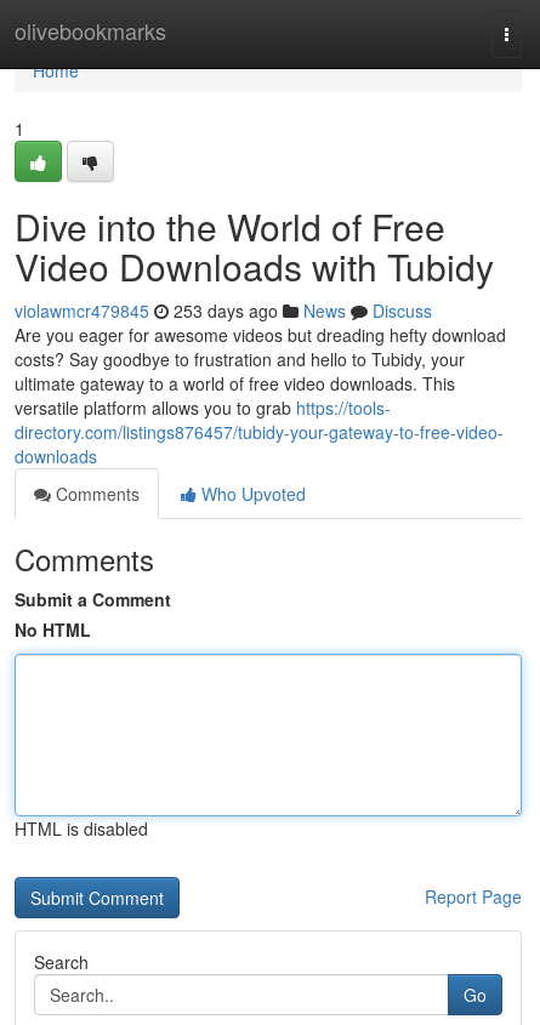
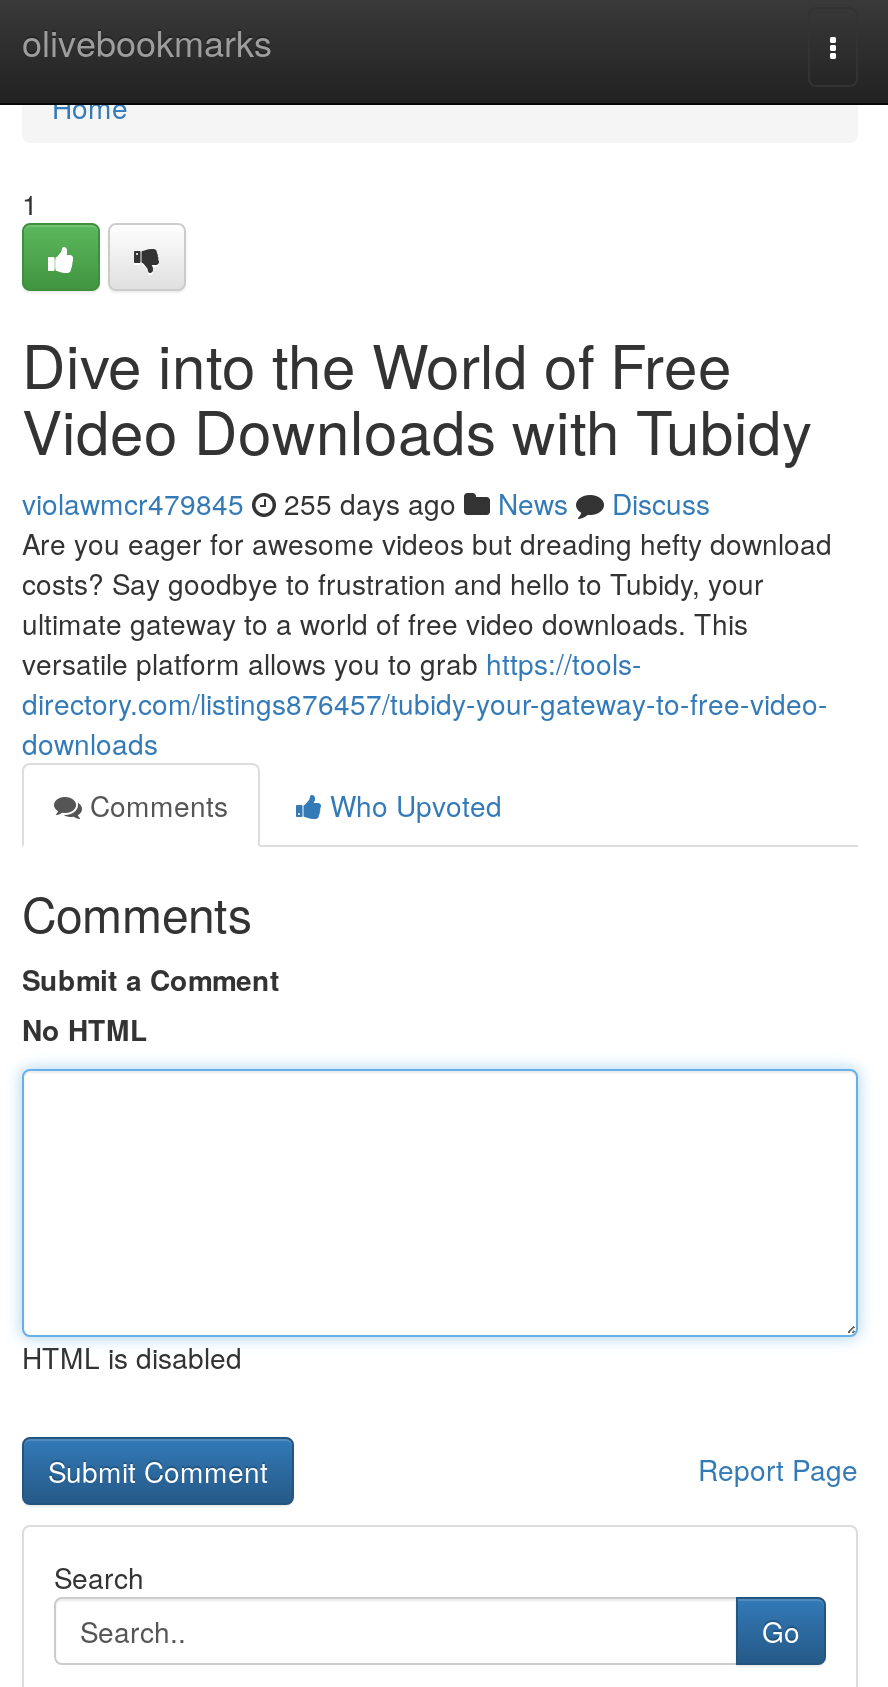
[15,298,432,323] violawmcr479845 253 days ago News Discuss -> [22,483,710,523] violawmcr479845 255 days ago News Discuss

